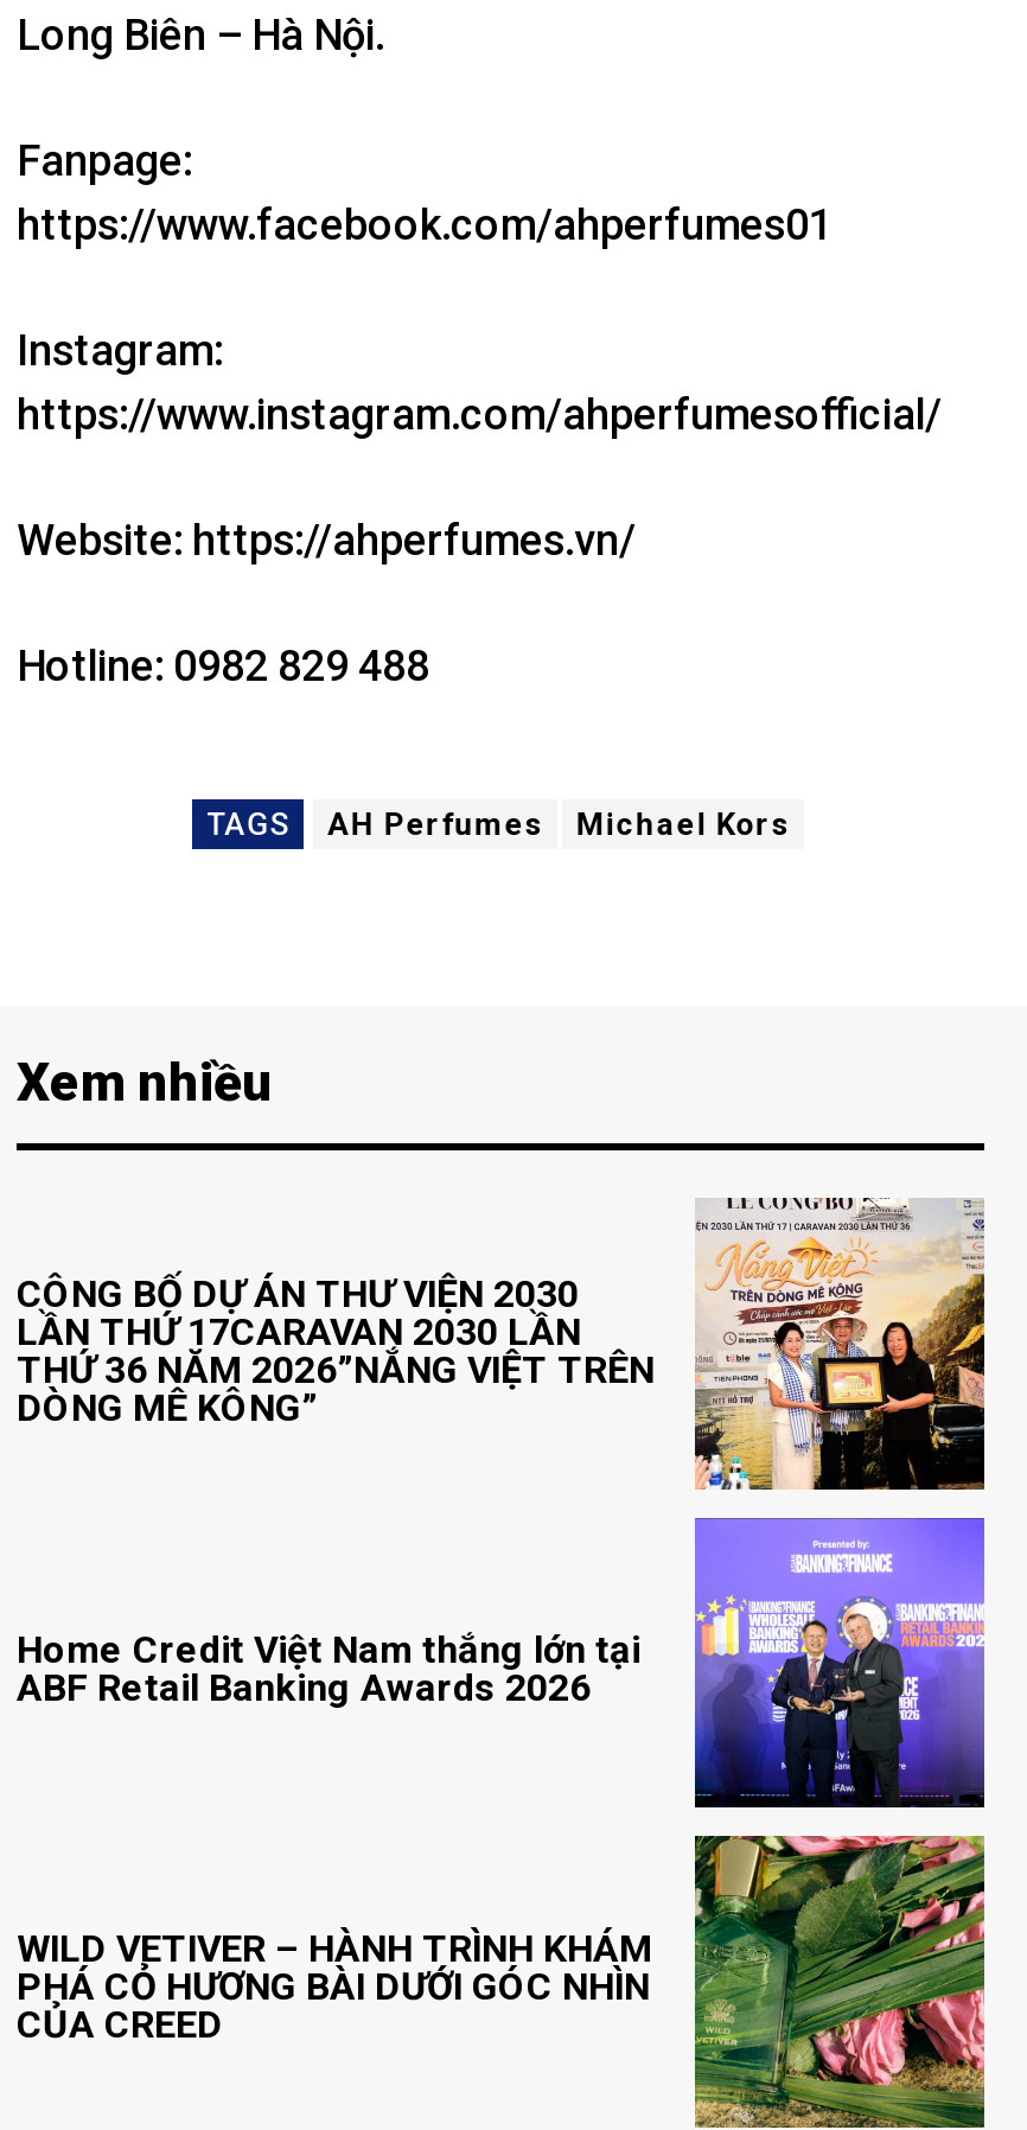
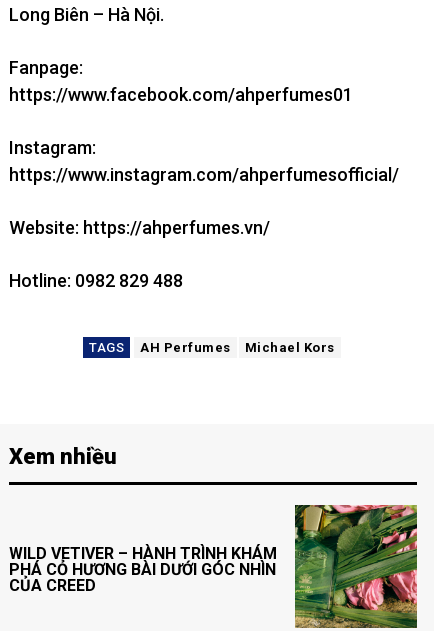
[17,1195,987,1492] [image] | CÔNG BỐ DỰ ÁN THƯ VIỆN 2030 | LẦN THỨ 17CARAVAN 2030 LẦN | THỨ 36 NĂM 2026”NẮNG VIỆT TRÊN | DÒNG MÊ KÔNG” -> none
[17,1516,987,1810] [image] | Home Credit Việt Nam thắng lớn tại | ABF Retail Banking Awards 2026 -> none

